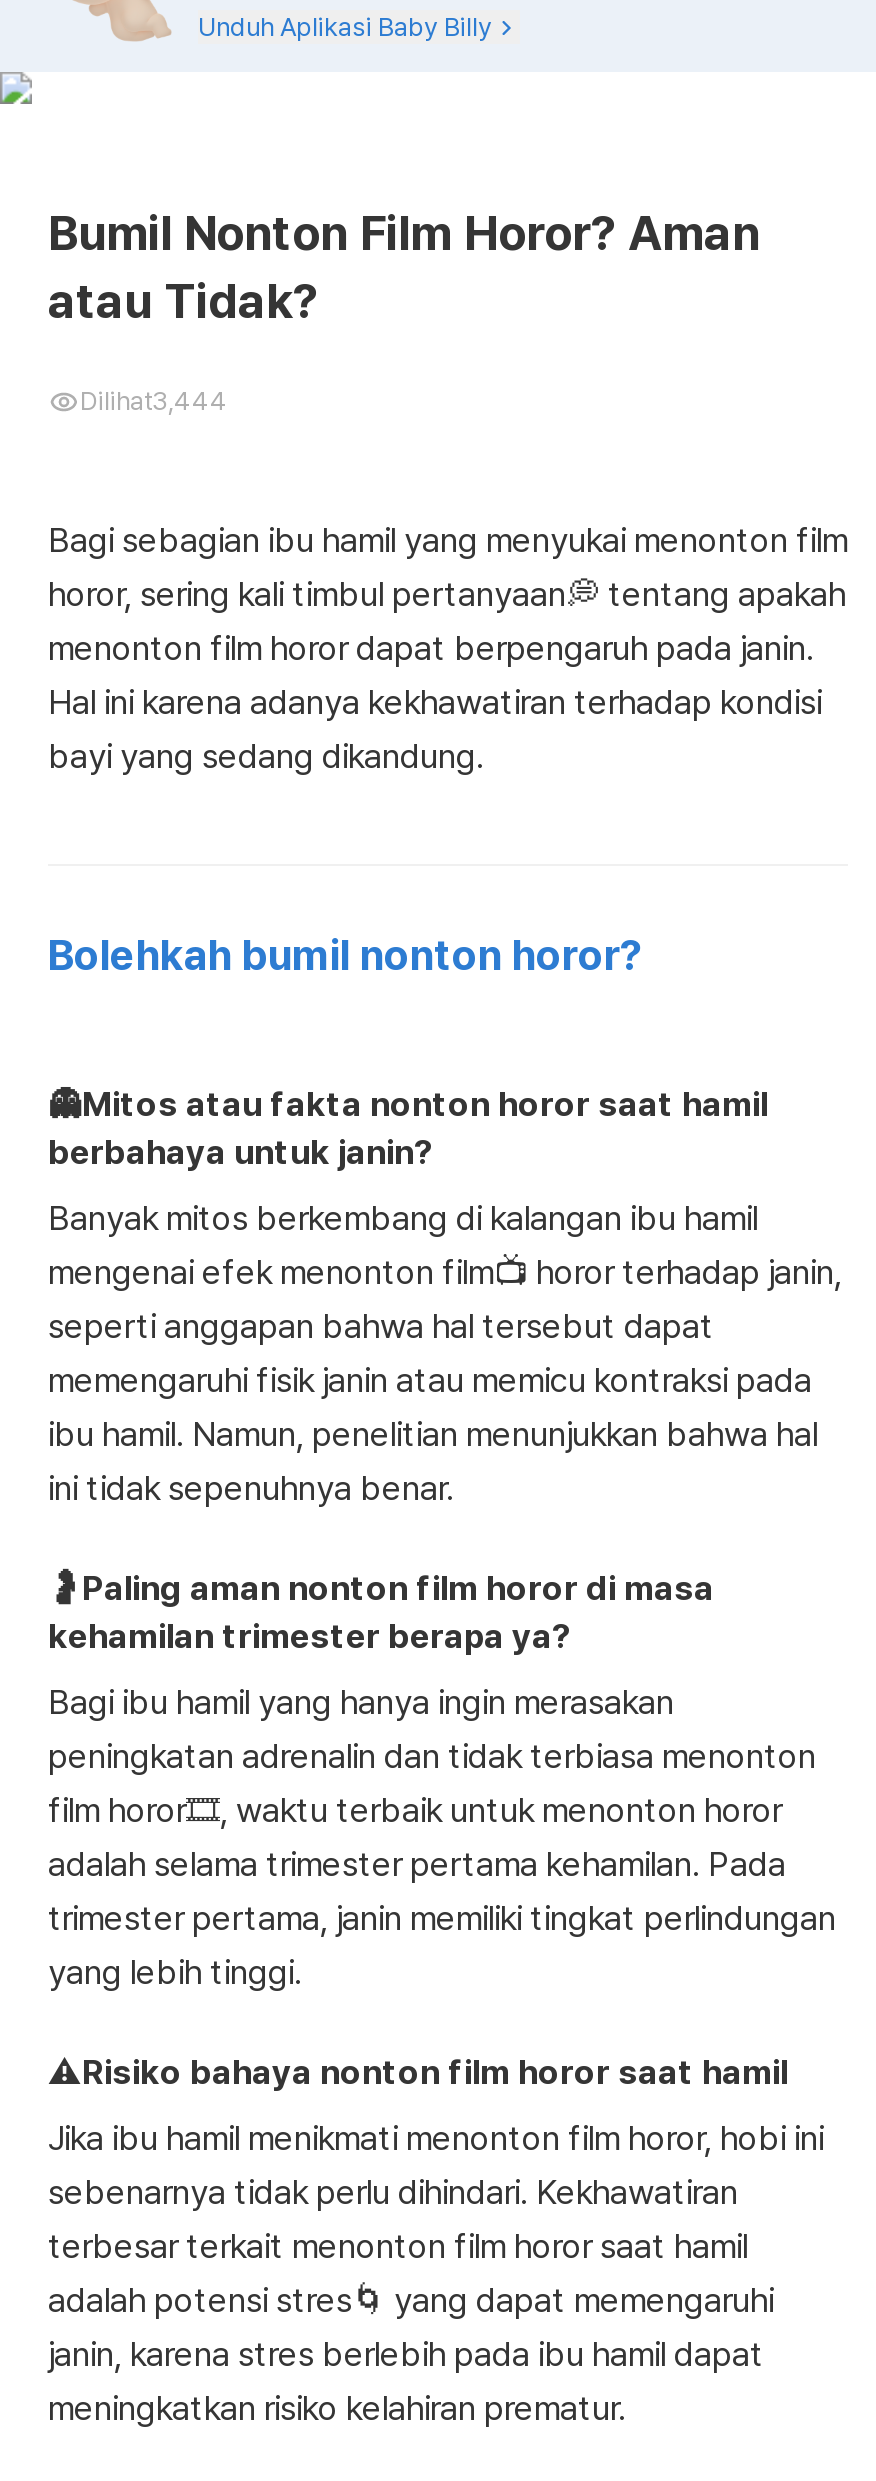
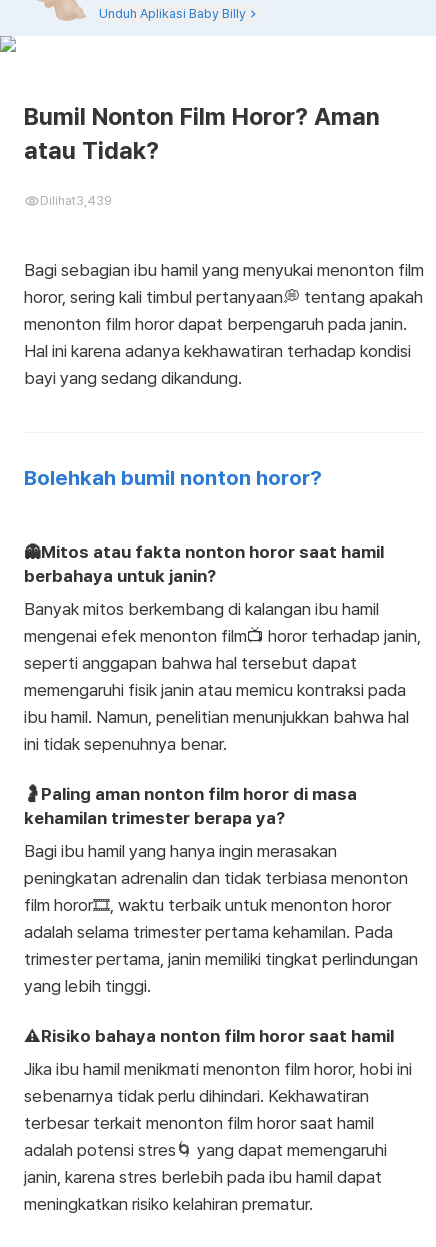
[80,386,228,416] Dilihat3,444 -> [40,193,112,208] Dilihat3,439

